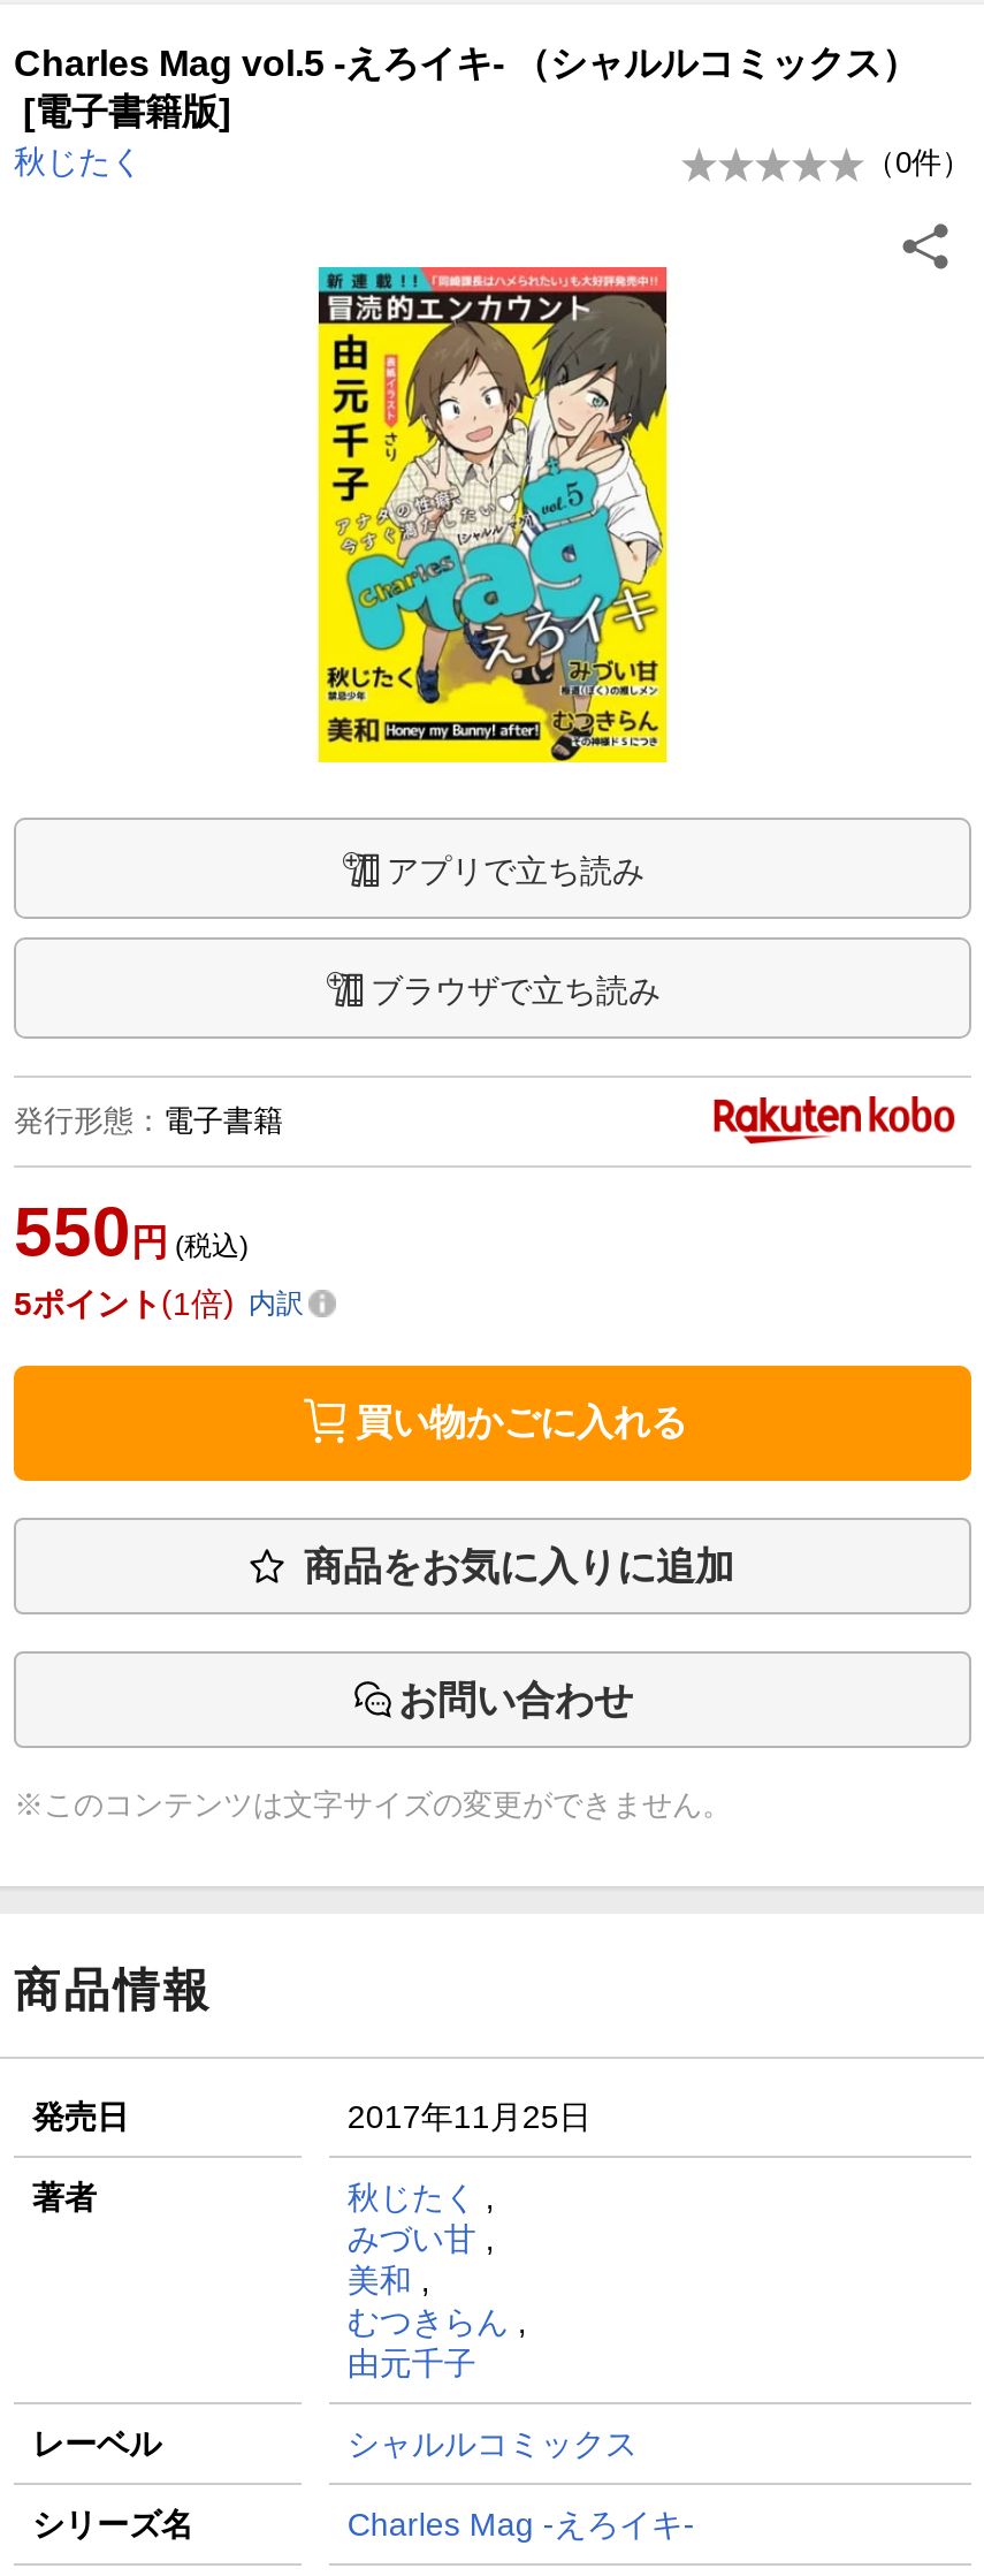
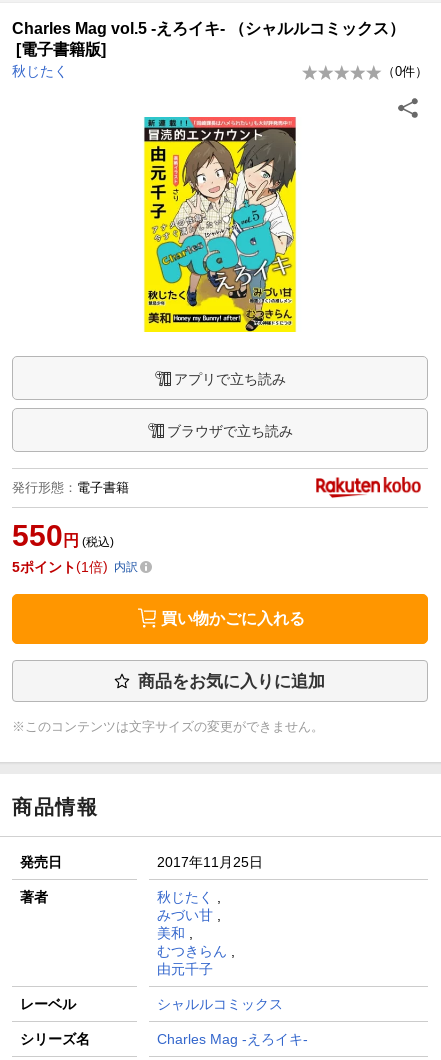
[398,1678,633,1722] お問い合わせ -> none

